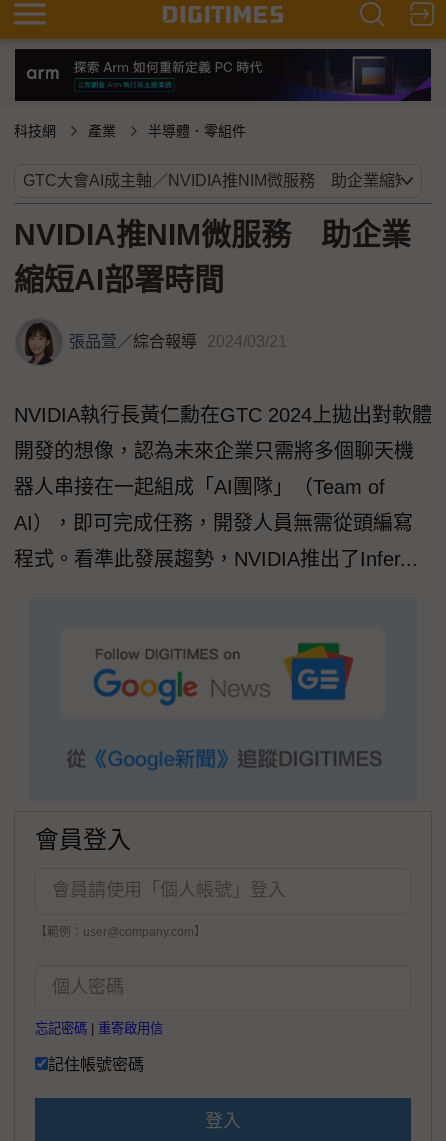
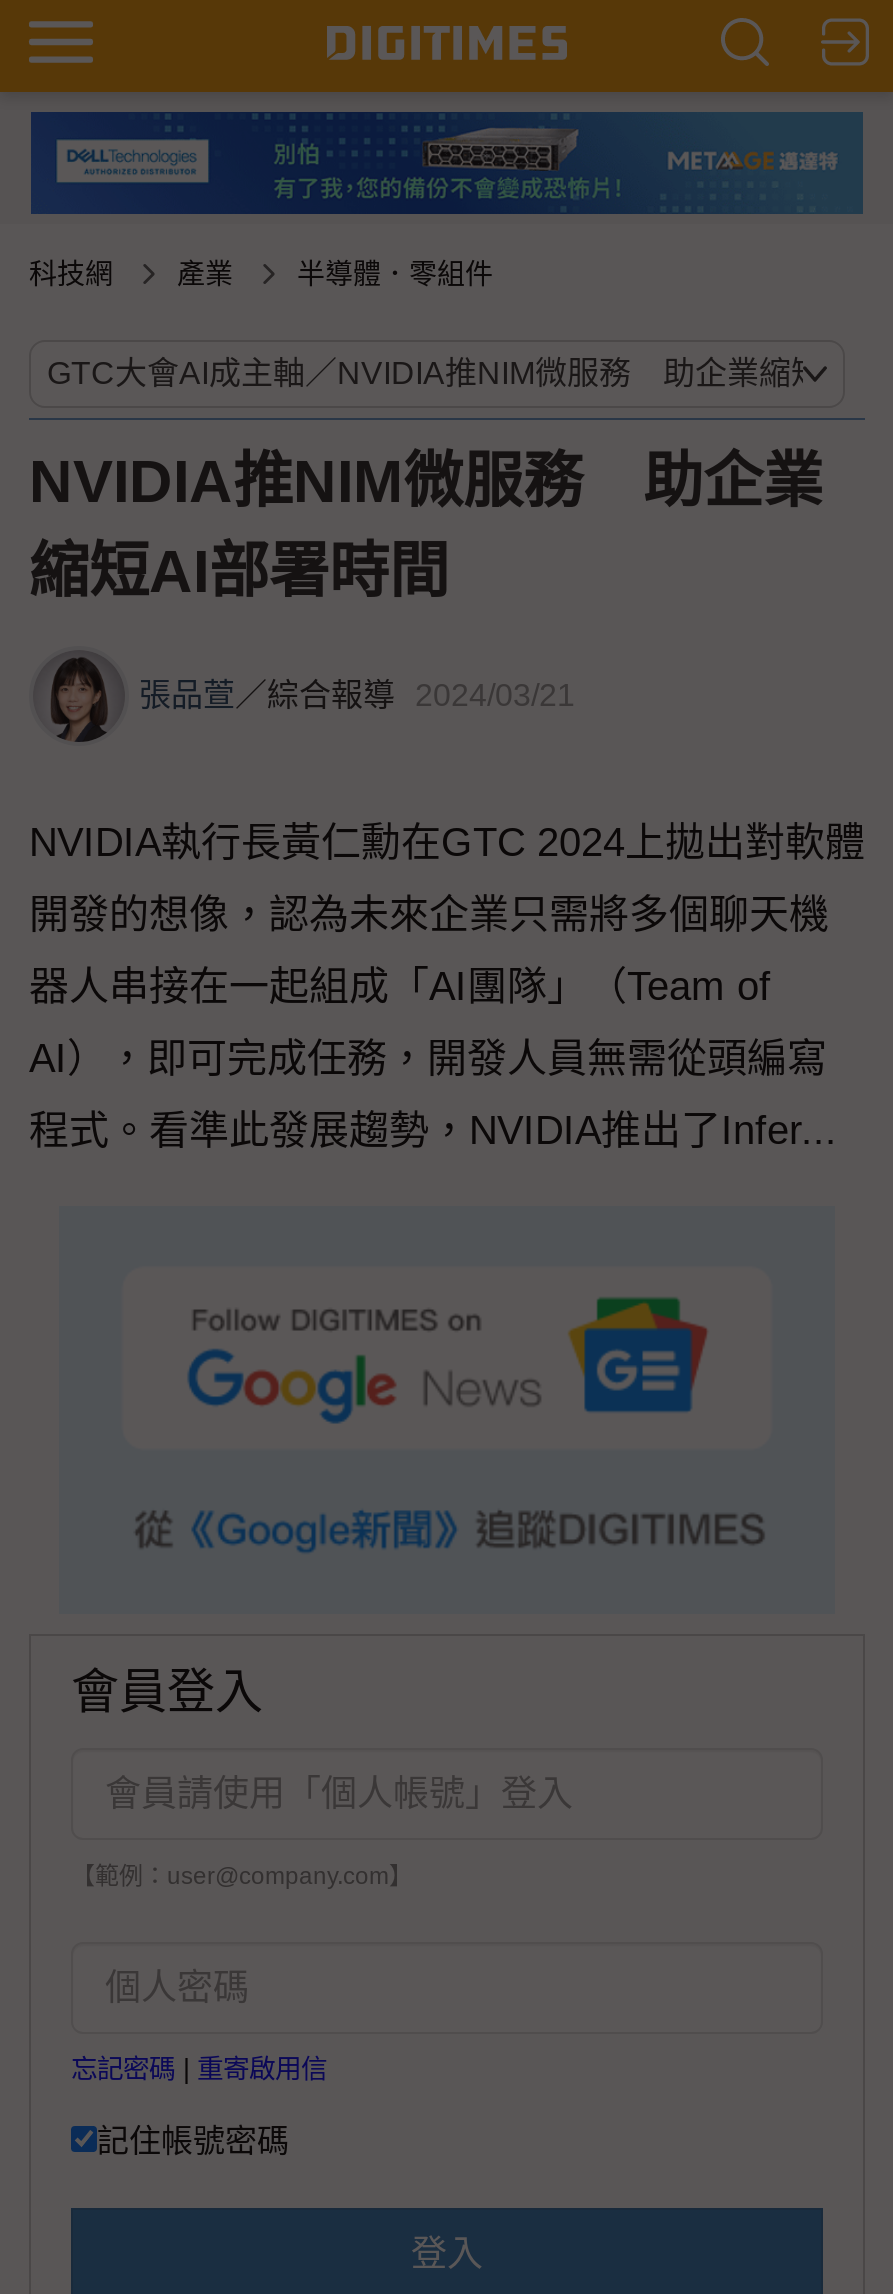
[14,48,432,102] [image] -> [29,110,865,216] [image]

